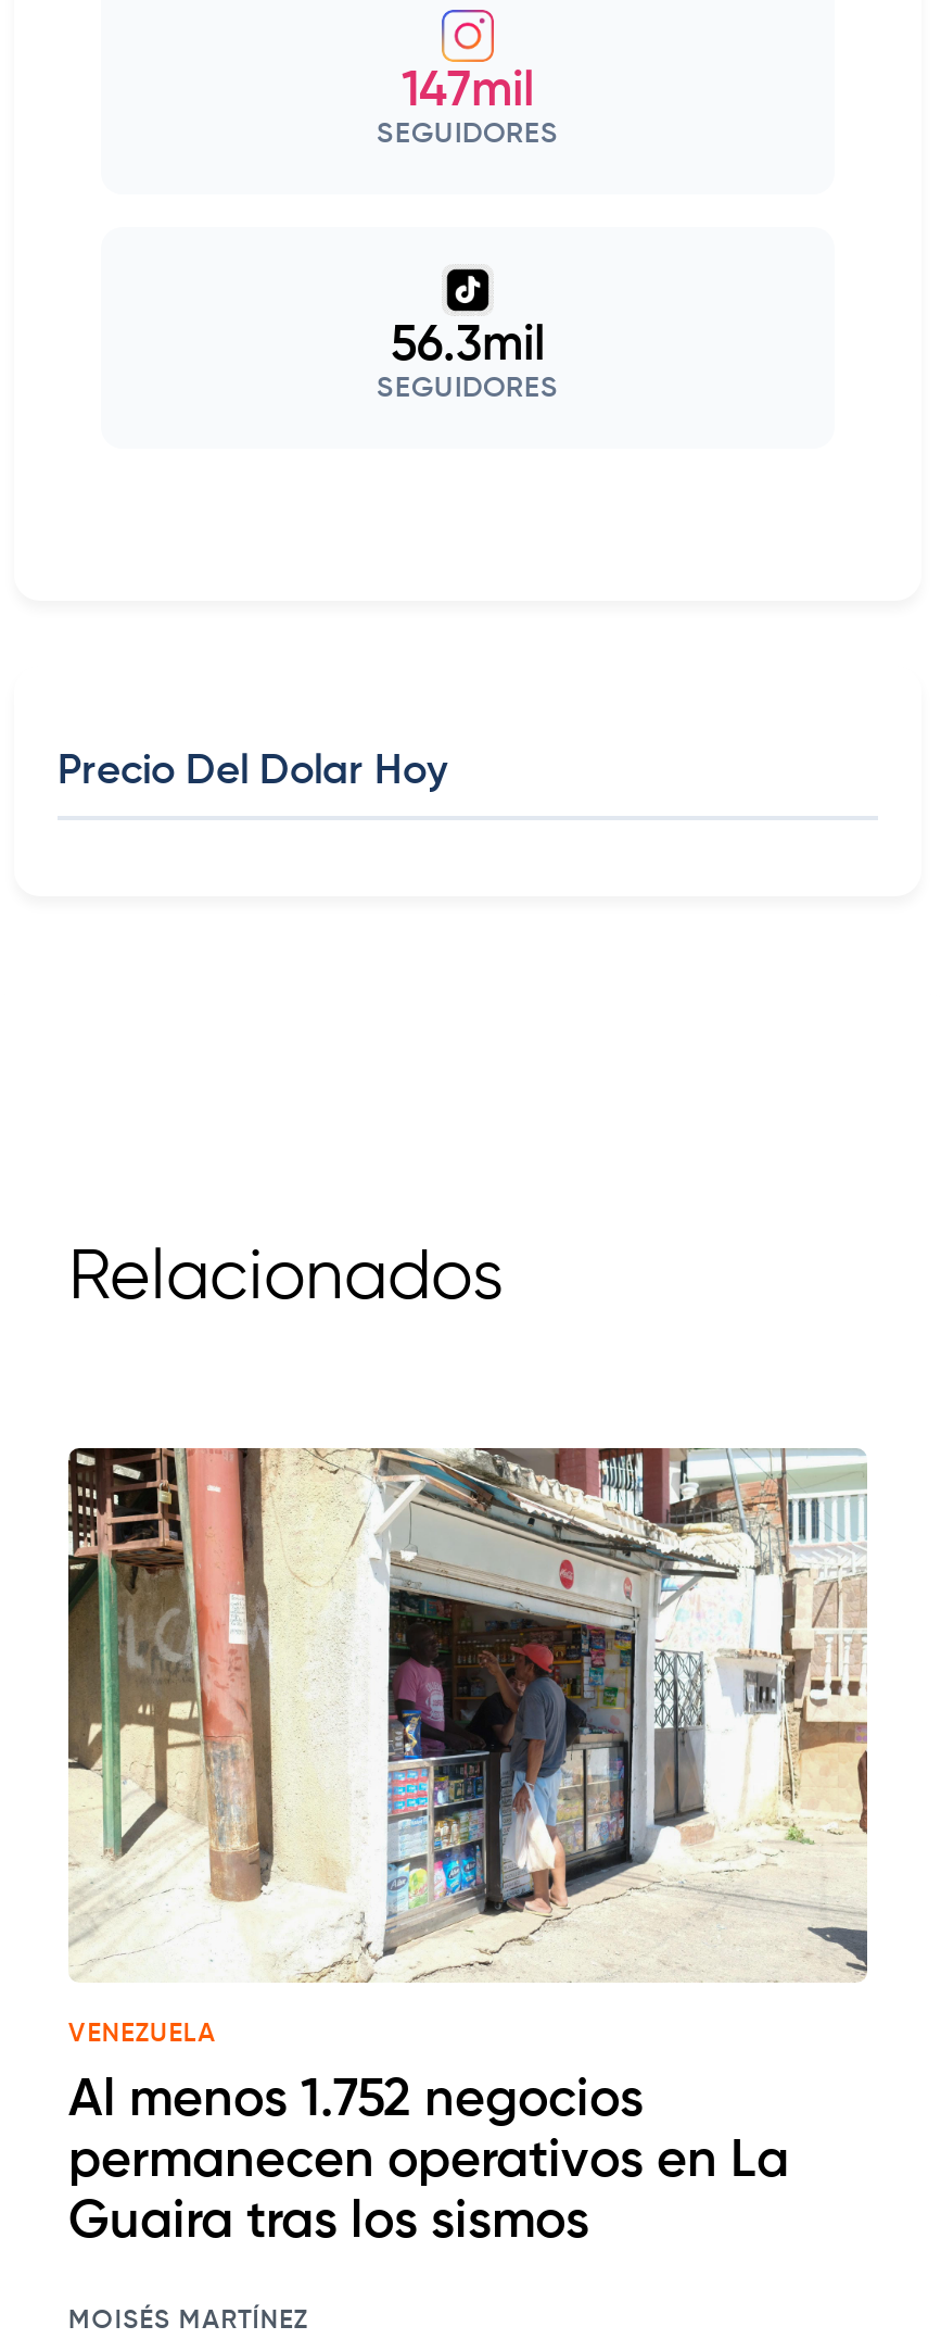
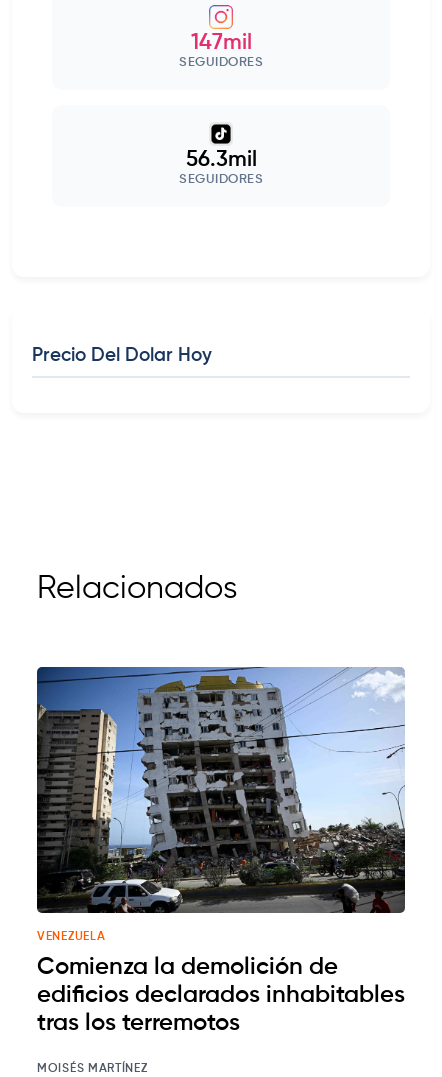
[66,1446,869,1983] [image] -> [36,666,406,914] [image]
[68,2073,789,2247] Al menos 1.752 negocios | permanecen operativos en La | Guaira tras los sismos -> [37,955,405,1035] Comienza la demolición de | edificios declarados inhabitables | tras los terremotos

